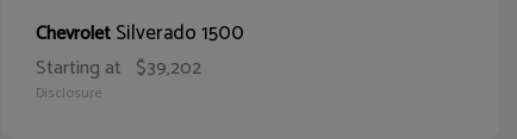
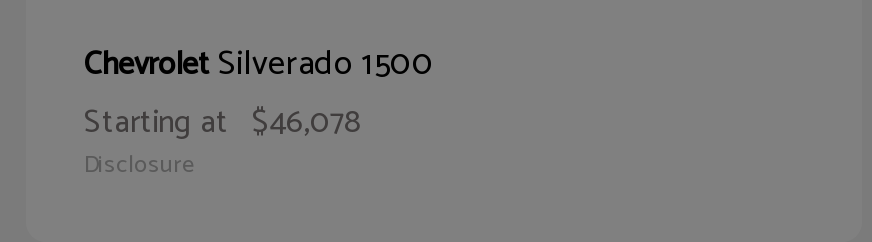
[36,52,201,84] Starting at $39,202 -> [84,96,362,150] Starting at $46,078

